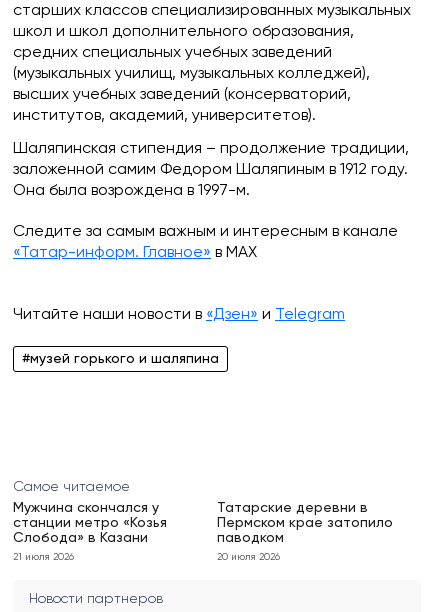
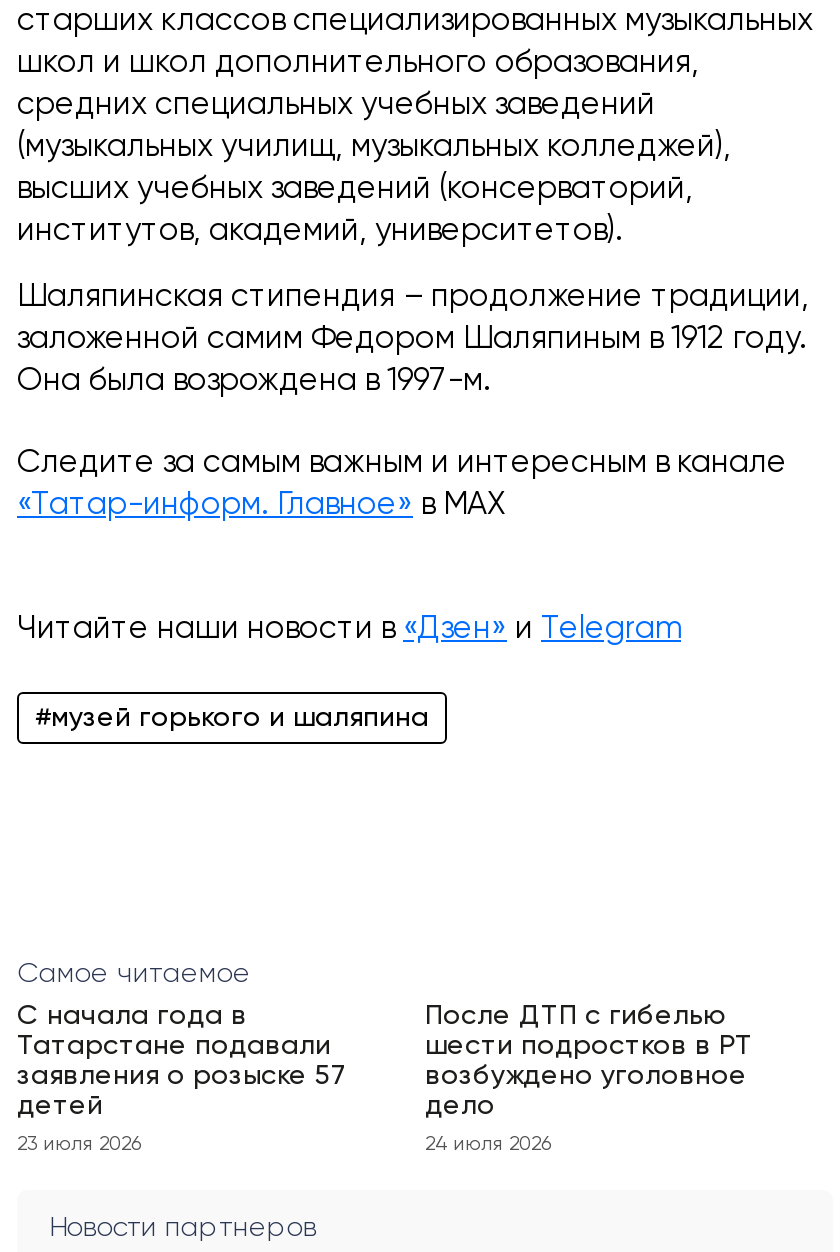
[13,501,167,545] Мужчина скончался у | станции метро «Козья | Слобода» в Казани -> [17,1002,347,1120] С начала года в | Татарстане подавали | заявления о розыске 57 | детей
[217,501,393,545] Татарские деревни в | Пермском крае затопило | паводком -> [425,1002,753,1120] После ДТП с гибелью | шести подростков в РТ | возбуждено уголовное | дело
[13,552,74,562] 21 июля 2026 -> [17,1134,141,1154] 23 июля 2026
[217,552,280,562] 20 июля 2026 -> [425,1134,551,1154] 24 июля 2026

